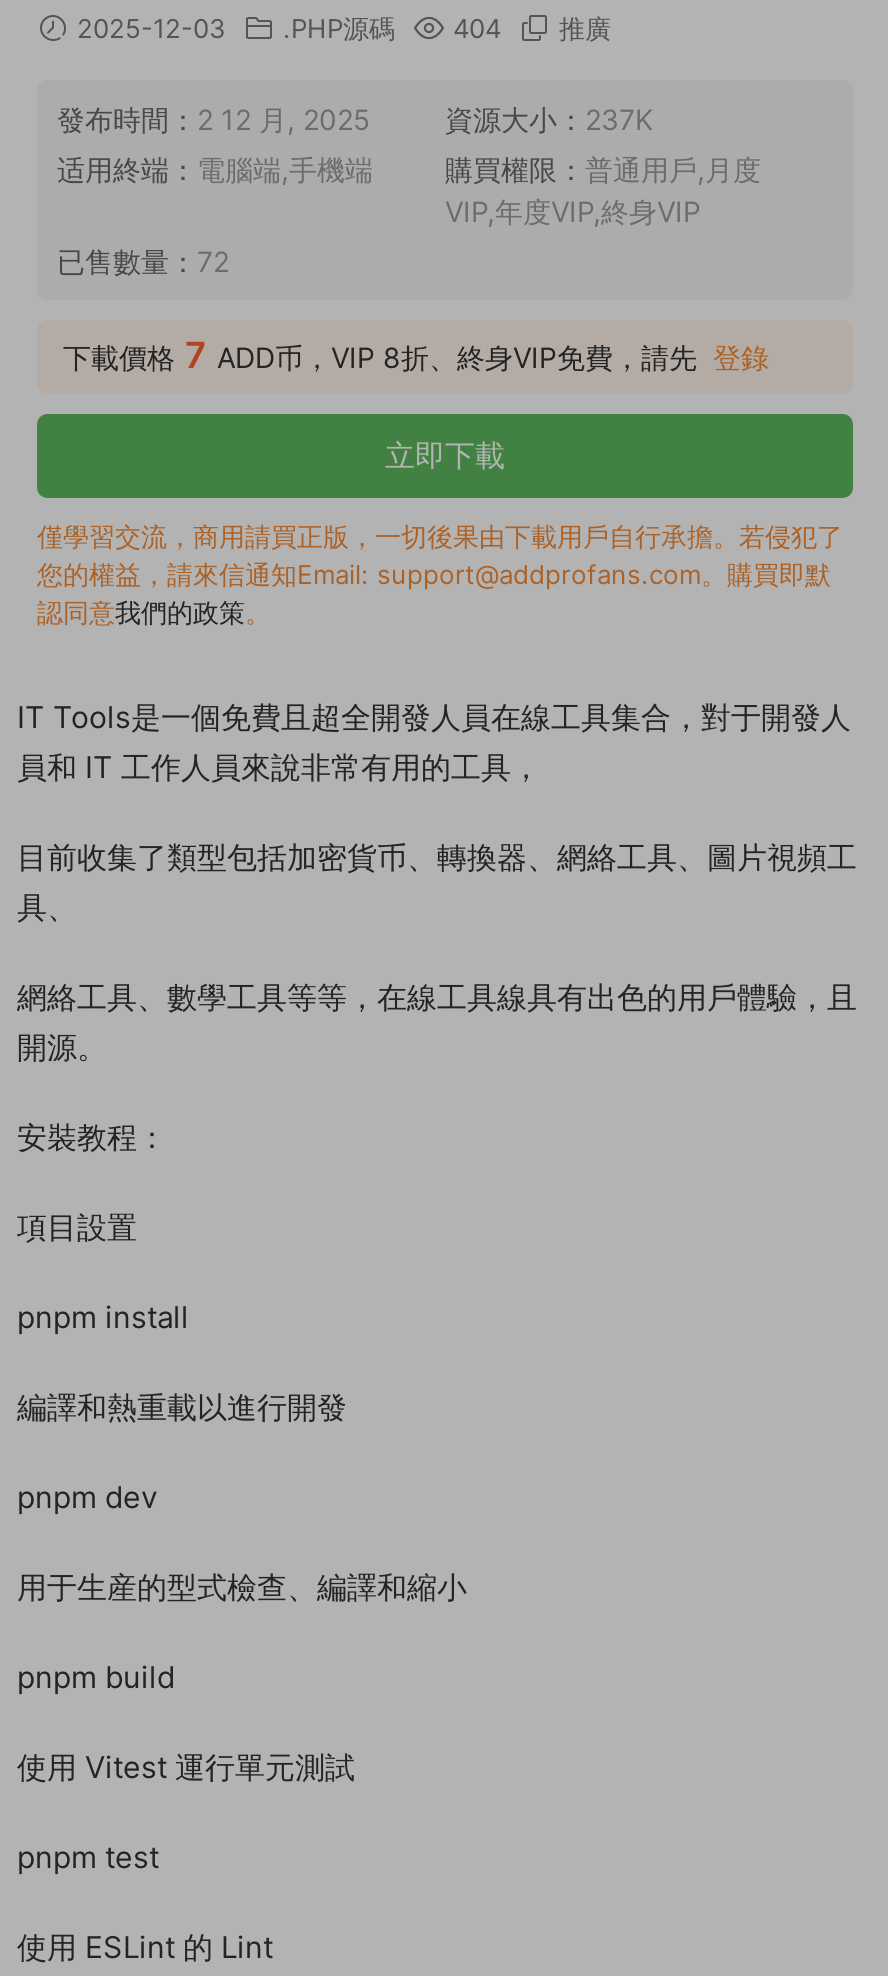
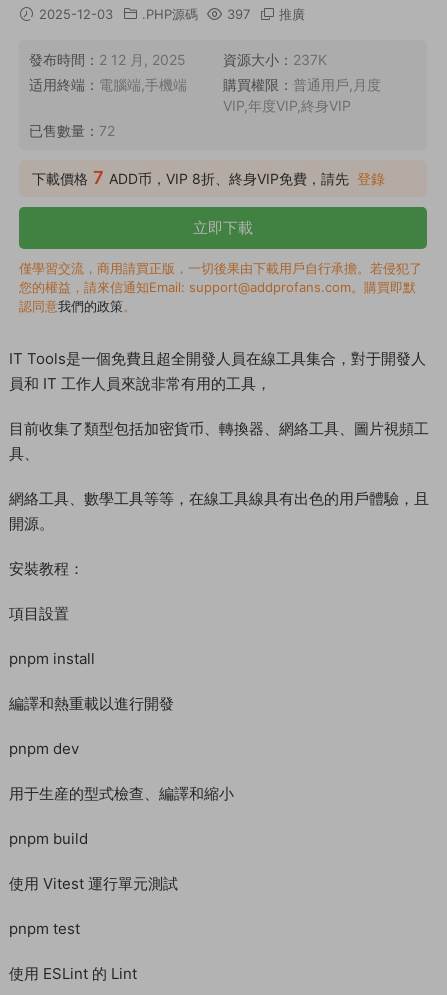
[69,13,611,45] 2025-12-03 .PHP源碼 404 推廣 -> [35,6,305,22] 2025-12-03 .PHP源碼 397 推廣

